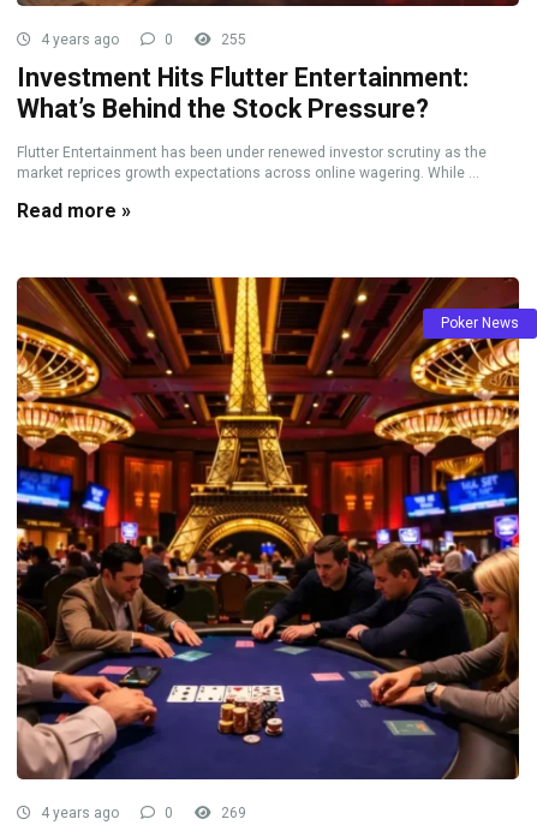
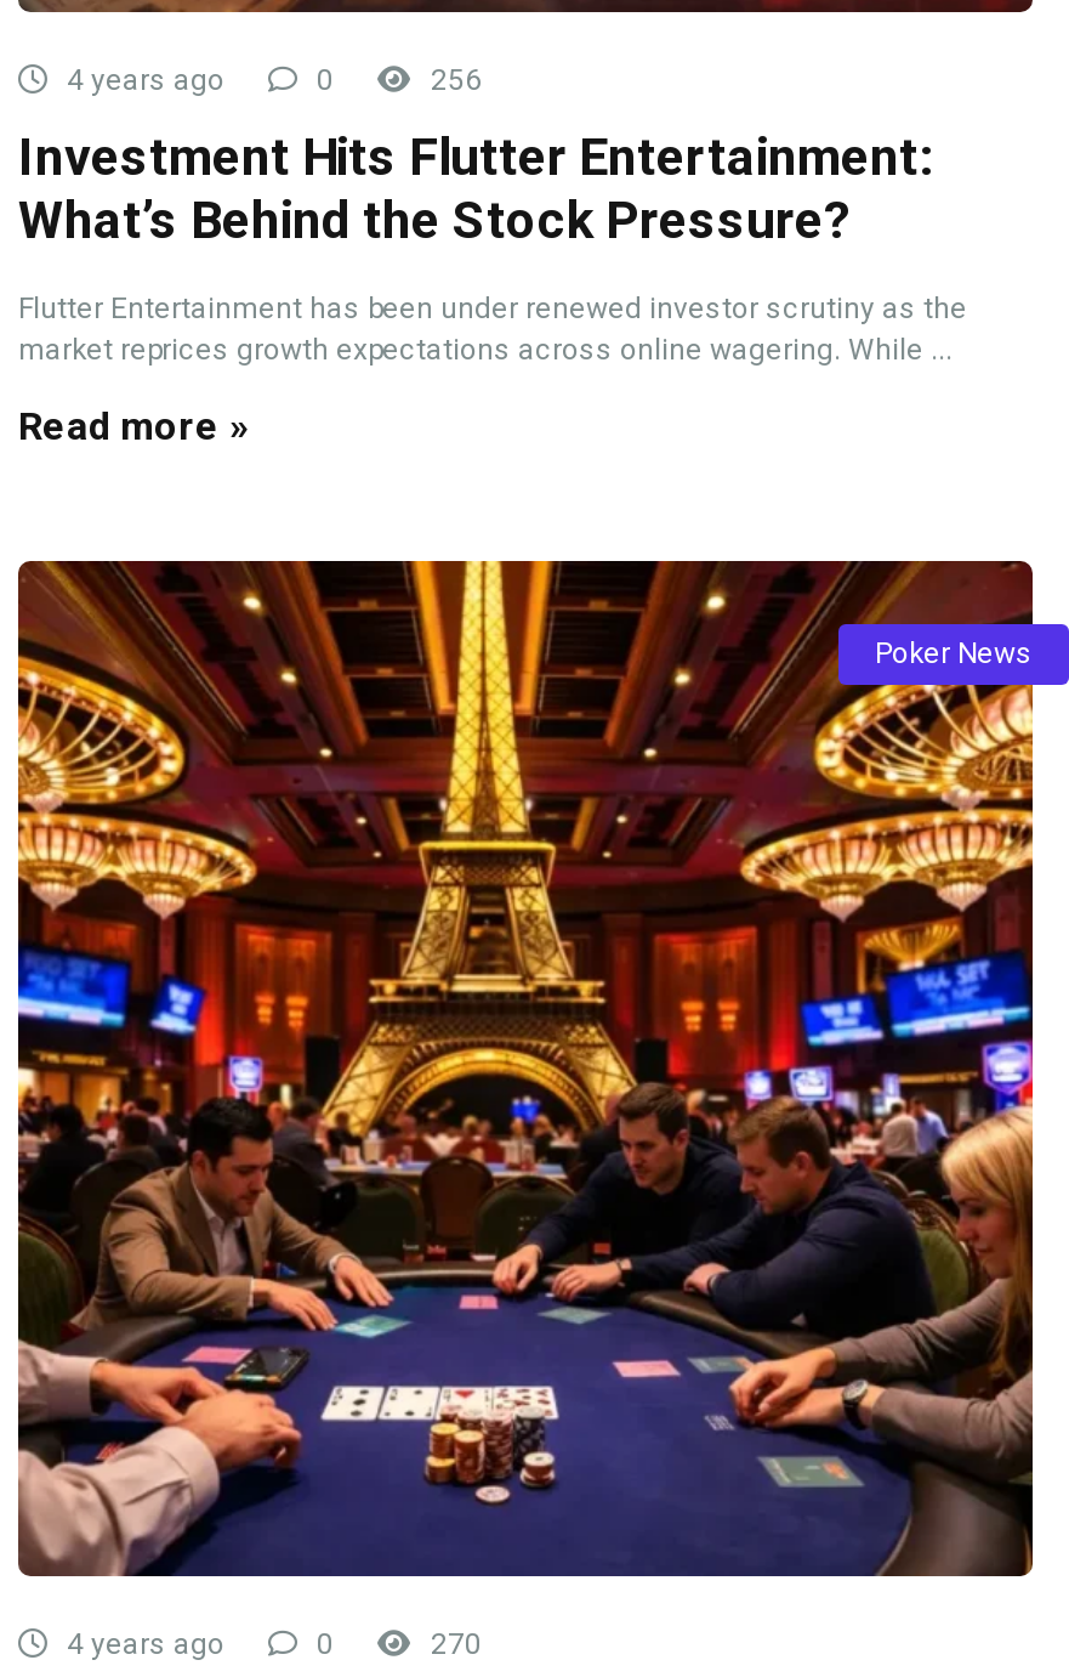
[217,31,246,48] 255 -> [423,63,482,97] 256
[217,805,246,821] 269 -> [423,1627,482,1661] 270

